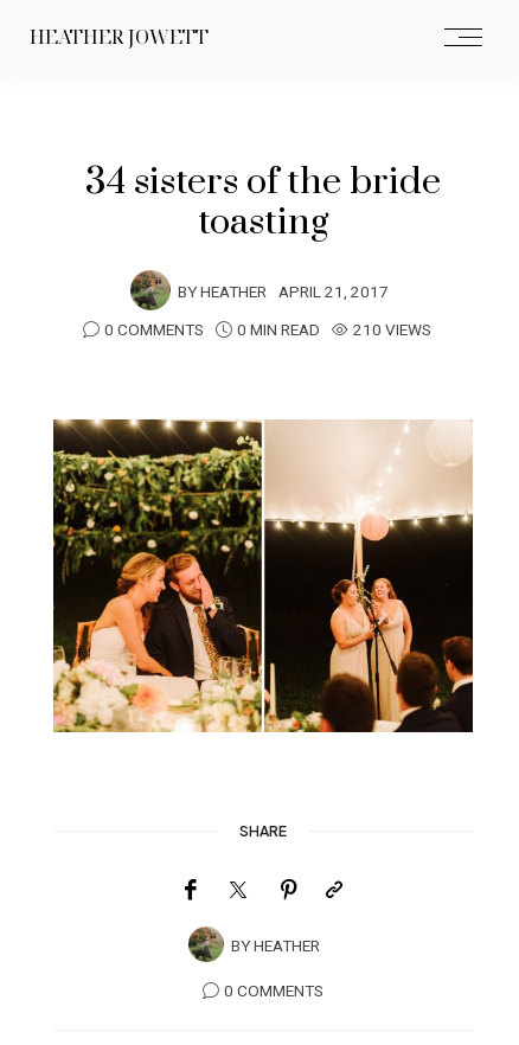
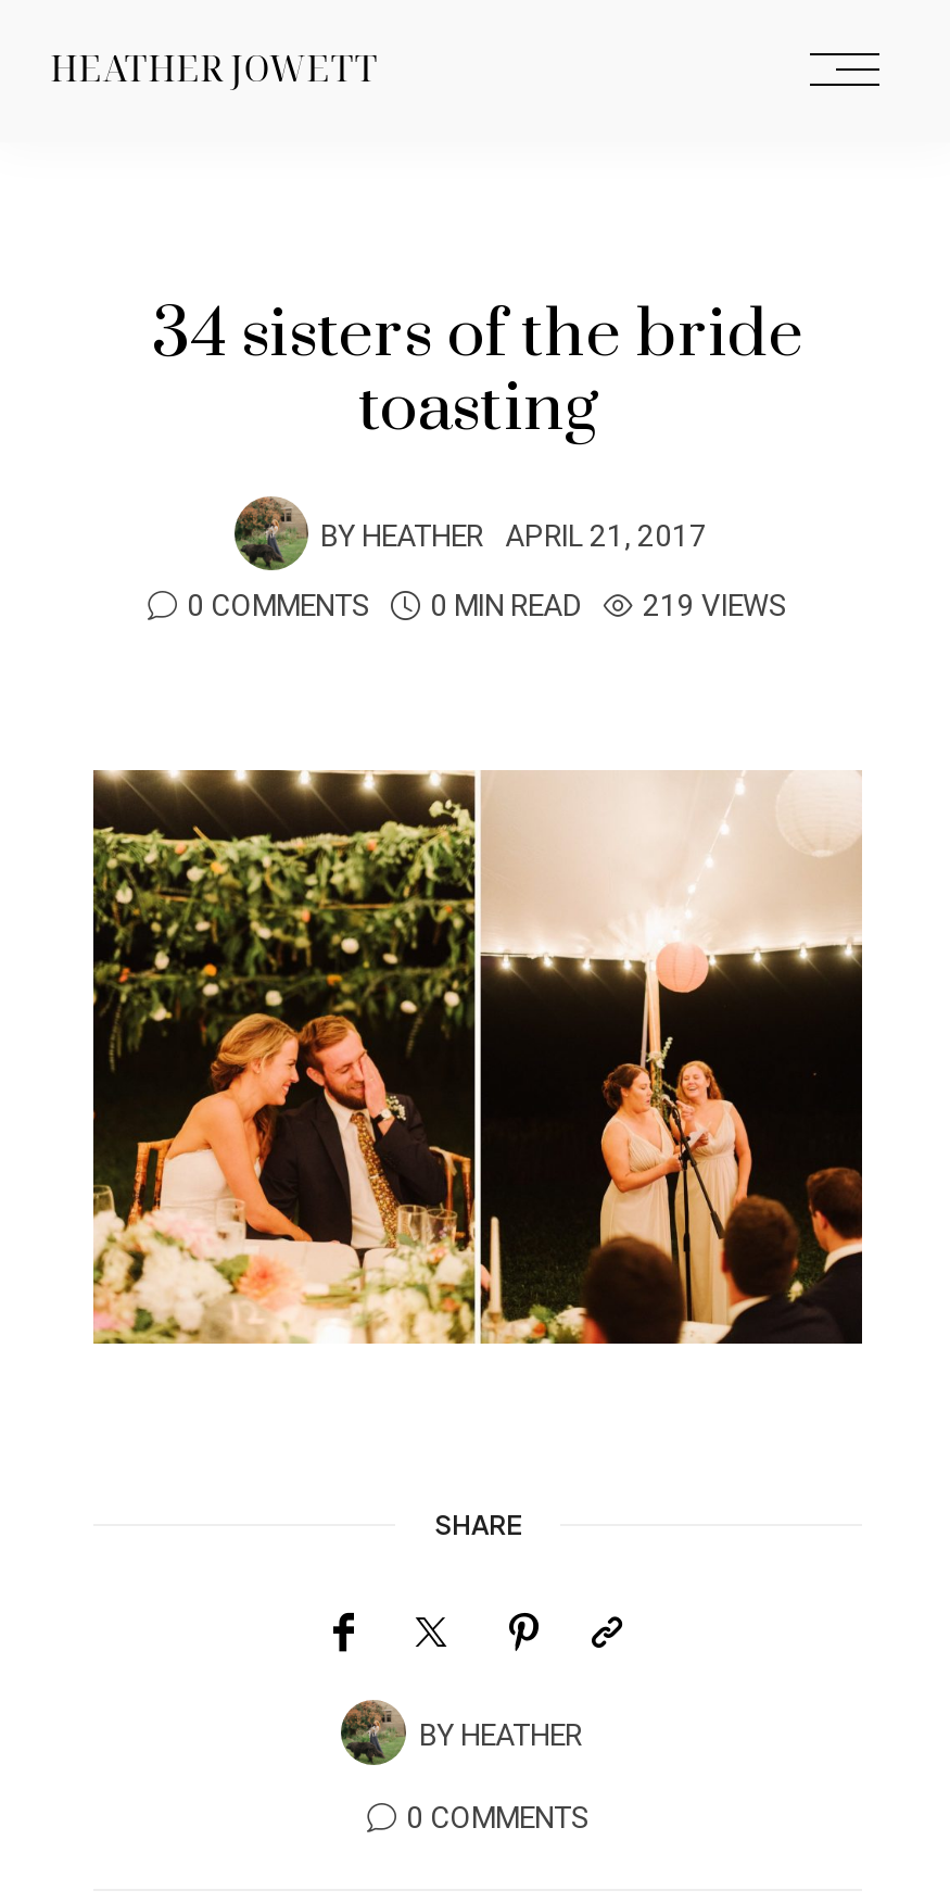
[104,319,431,342] 0 COMMENTS 0 MIN READ 210 VIEWS -> [187,585,786,629] 0 COMMENTS 0 MIN READ 219 VIEWS

